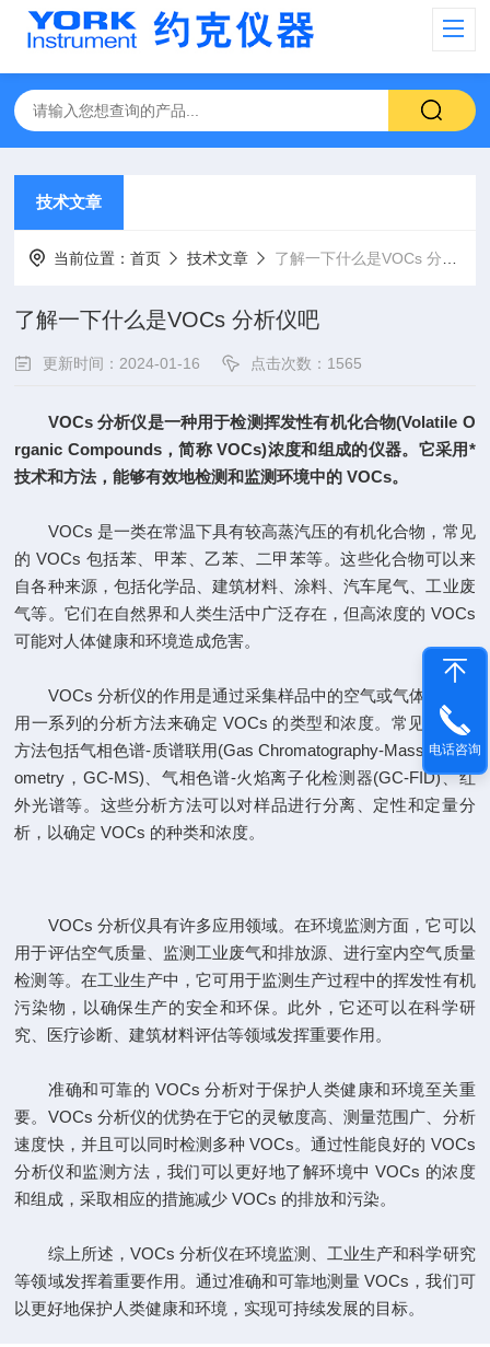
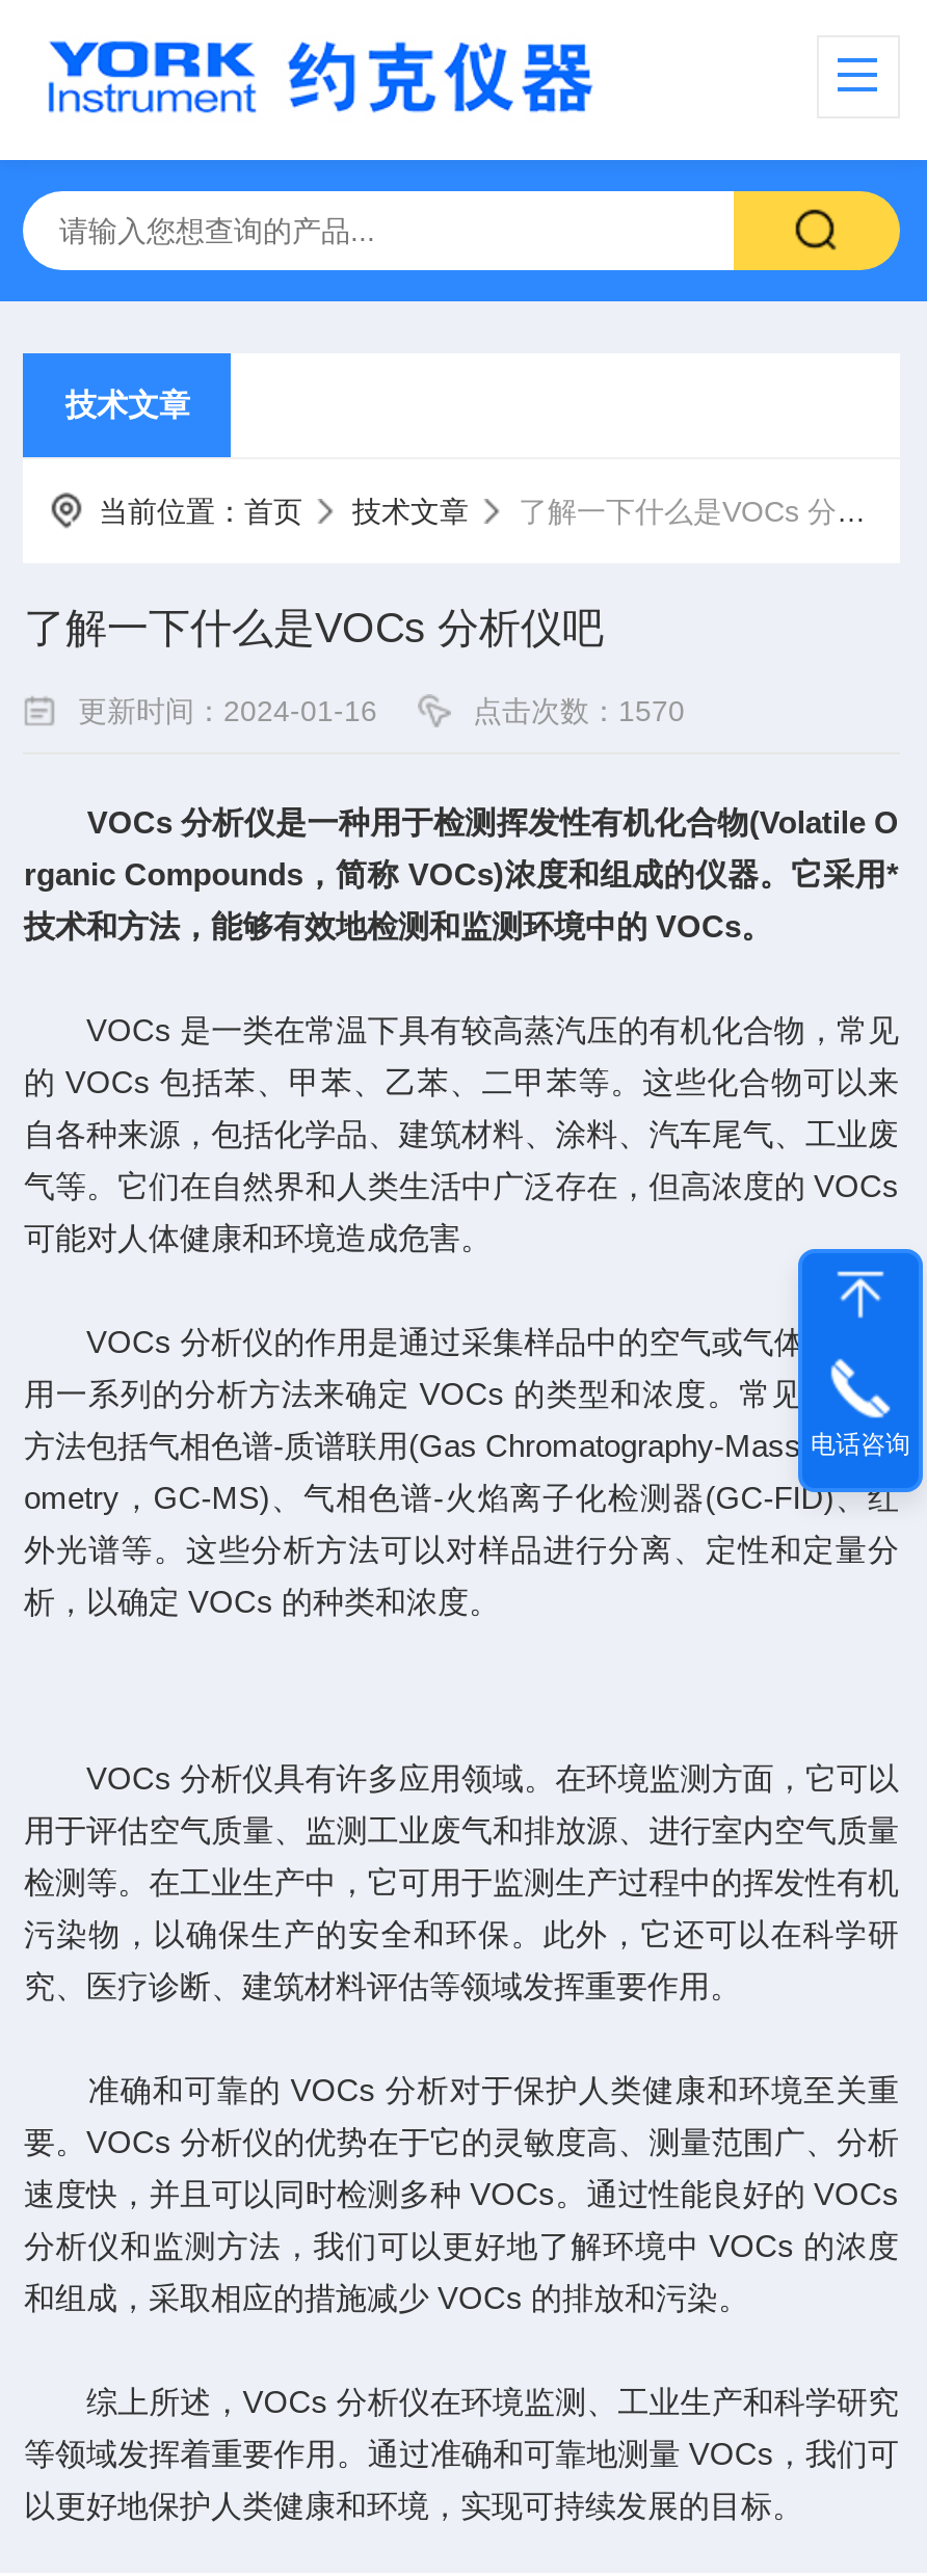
[251,355,362,372] 点击次数：1565 -> [473,694,685,727] 点击次数：1570

